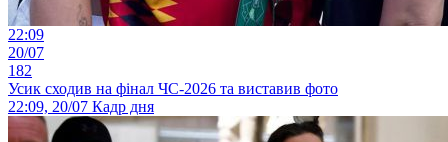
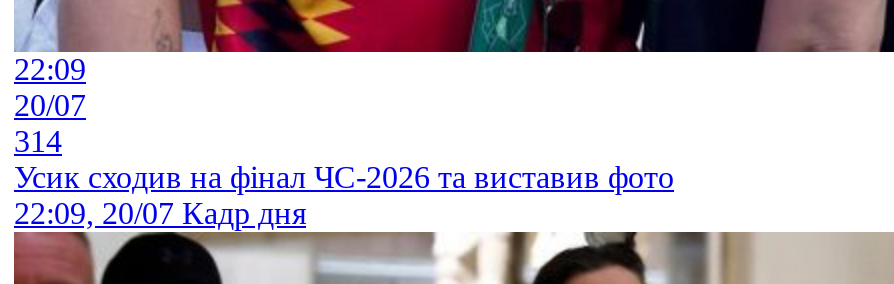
[8,61,32,78] 182 -> [14,123,62,157] 314

